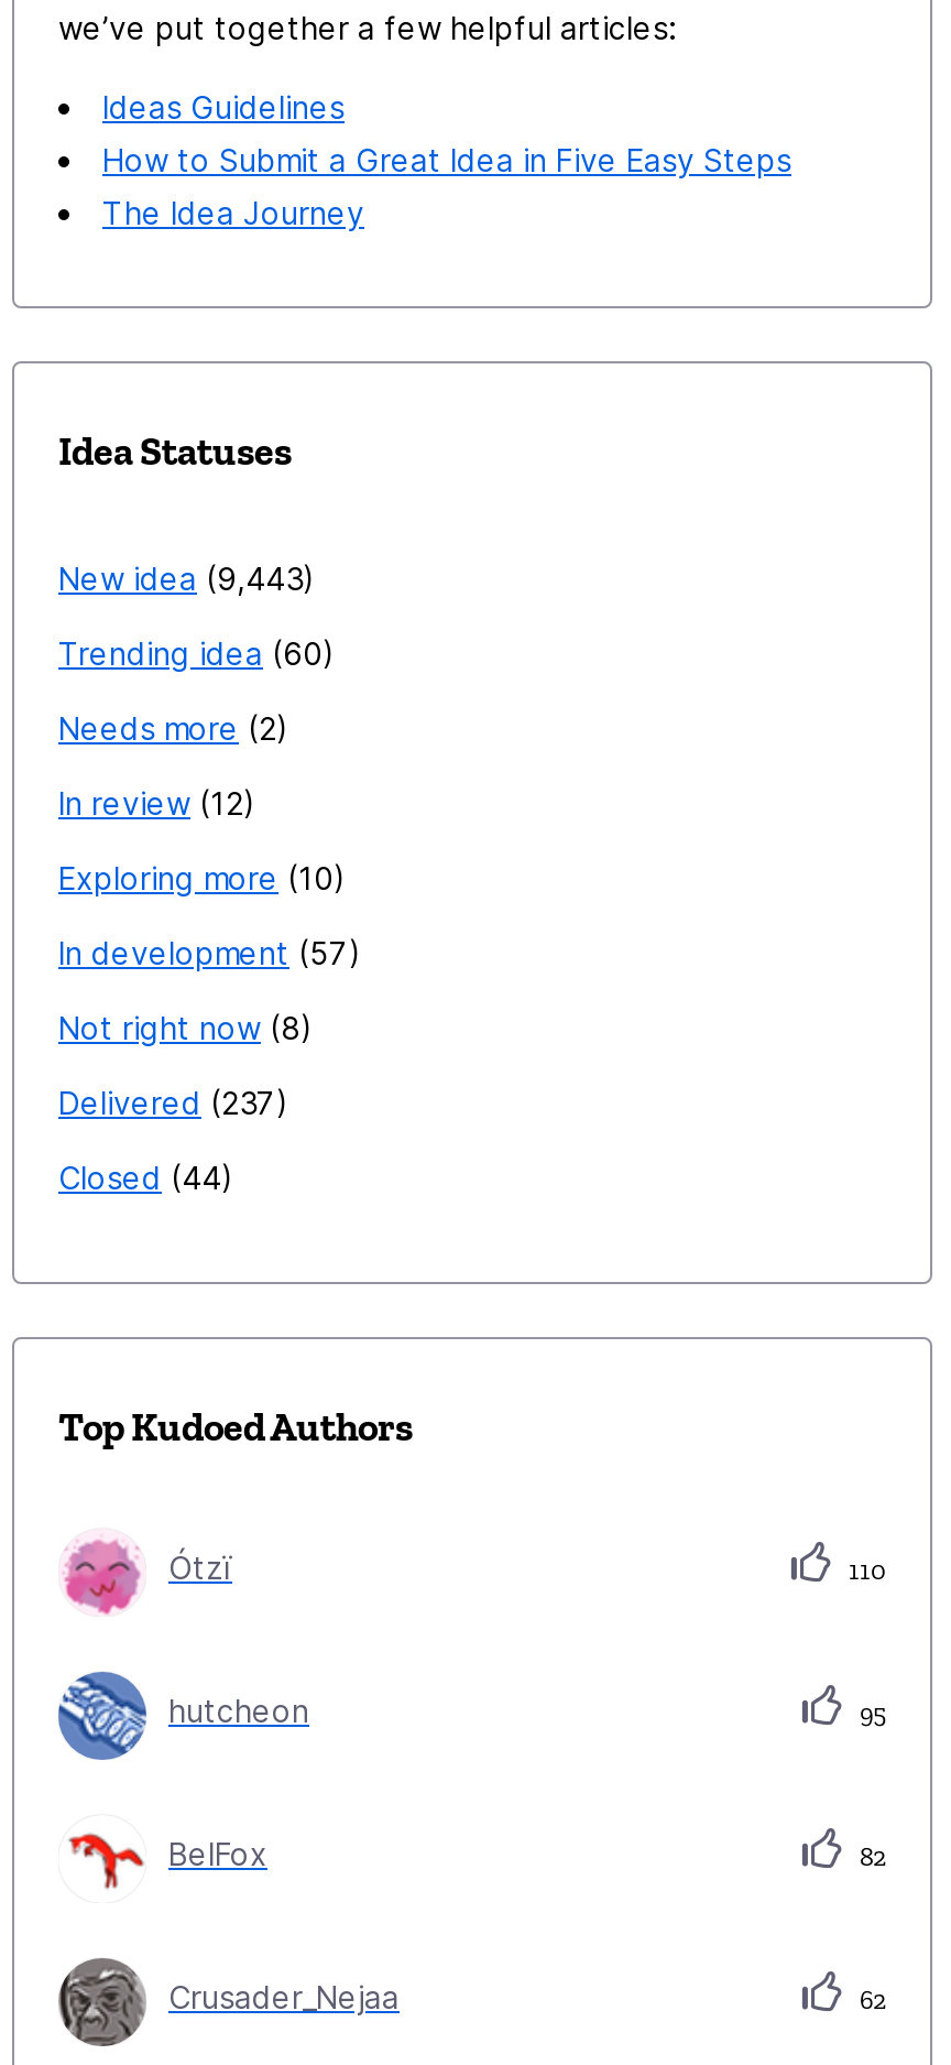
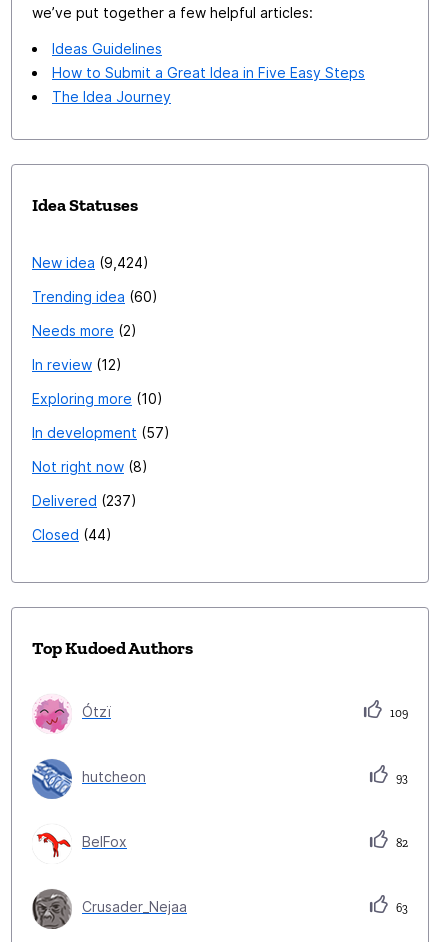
[58,560,303,597] New idea 9,443 -> [32,254,143,271] New idea 9,424
[842,1556,886,1586] 110 -> [387,706,408,720] 109
[853,1699,886,1730] 95 -> [393,771,408,785] 93
[853,1985,886,2016] 62 -> [393,901,408,915] 63

